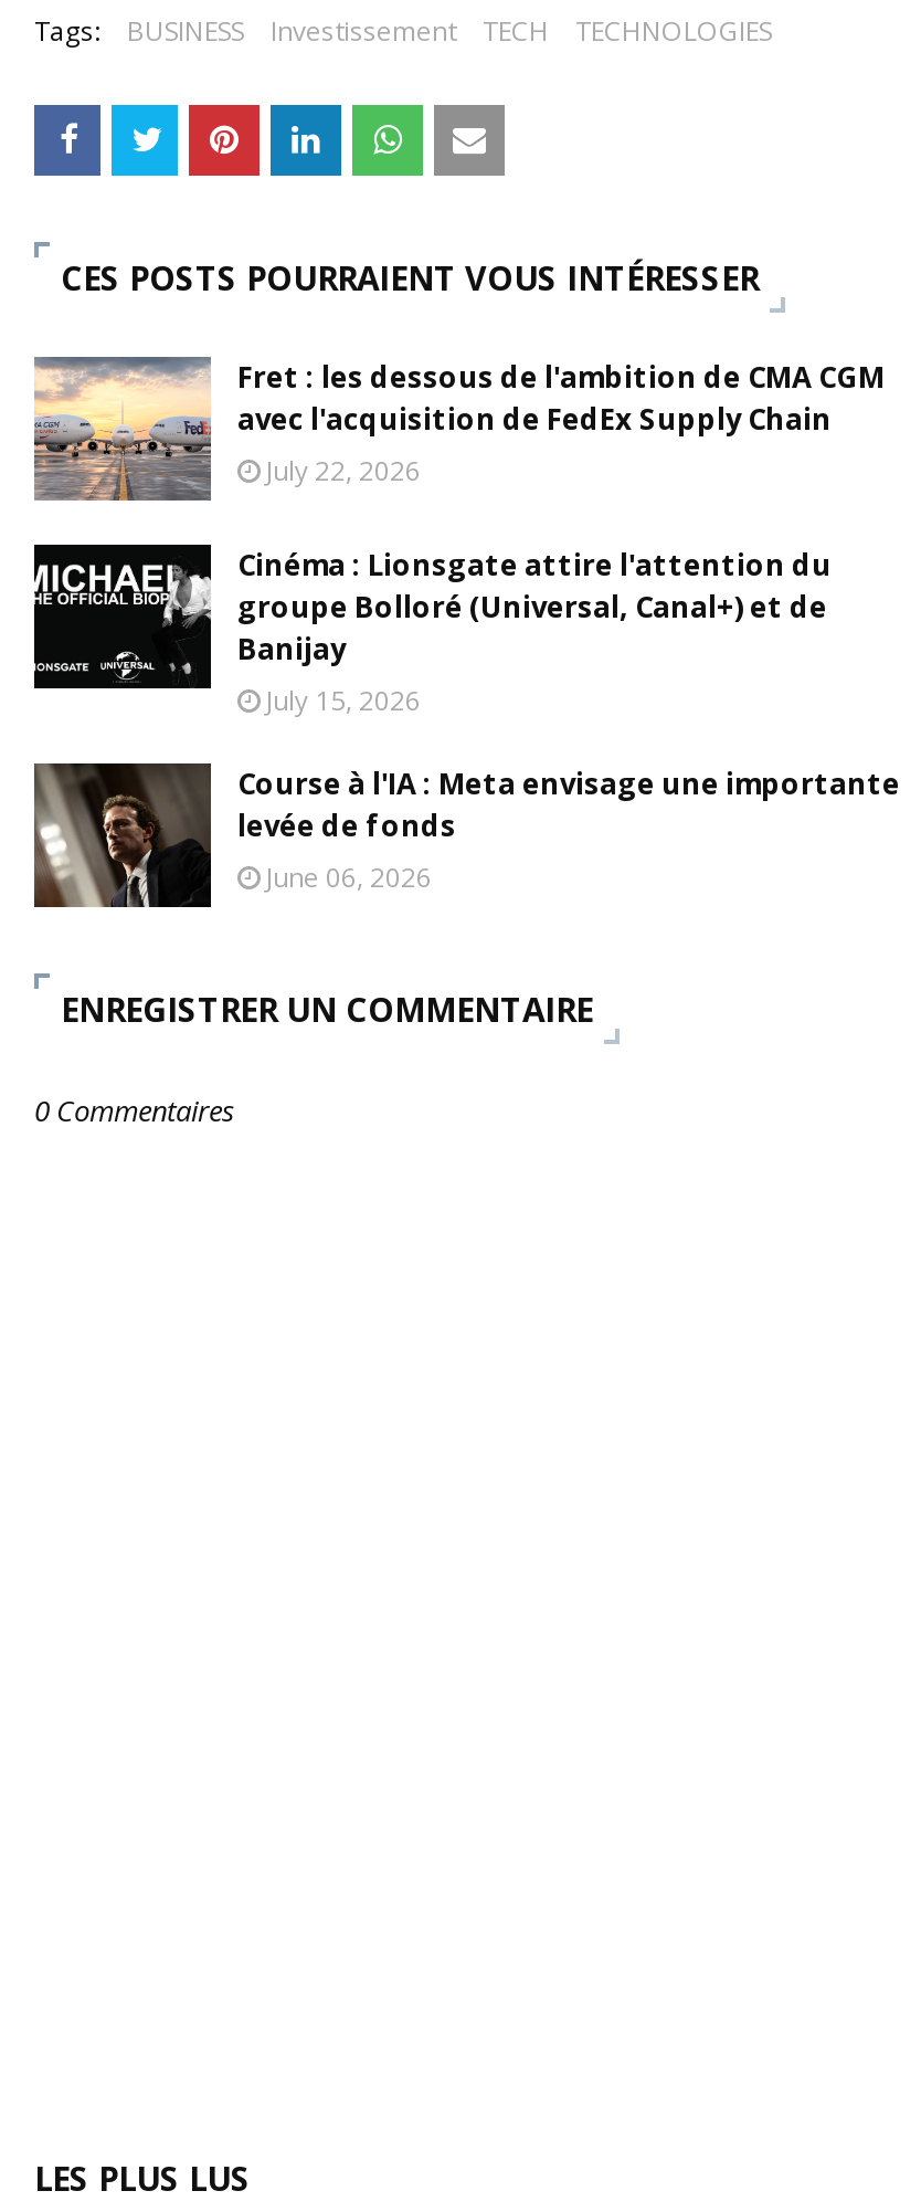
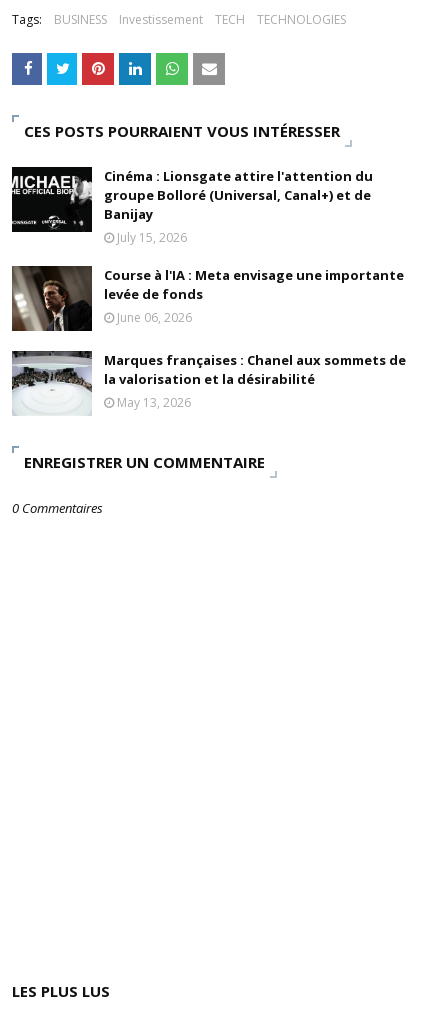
[34,355,885,503] [image] | Fret : les dessous de l'ambition de CMA CGM | avec l'acquisition de FedEx Supply Chain | July 22, 2026 -> none
moved [32,545,900,912] -> [11,167,404,333]: [image] | Cinéma : Lionsgate attire l'attention du | groupe Bolloré (Universal, Canal+) et de | Banijay | July 15, 2026 | Course à l'IA : Meta envisage une importante | levée de fonds | June 06, 2026
none -> [12,350,406,416] [image] | Marques françaises : Chanel aux sommets de | la valorisation et la désirabilité | May 13, 2026

